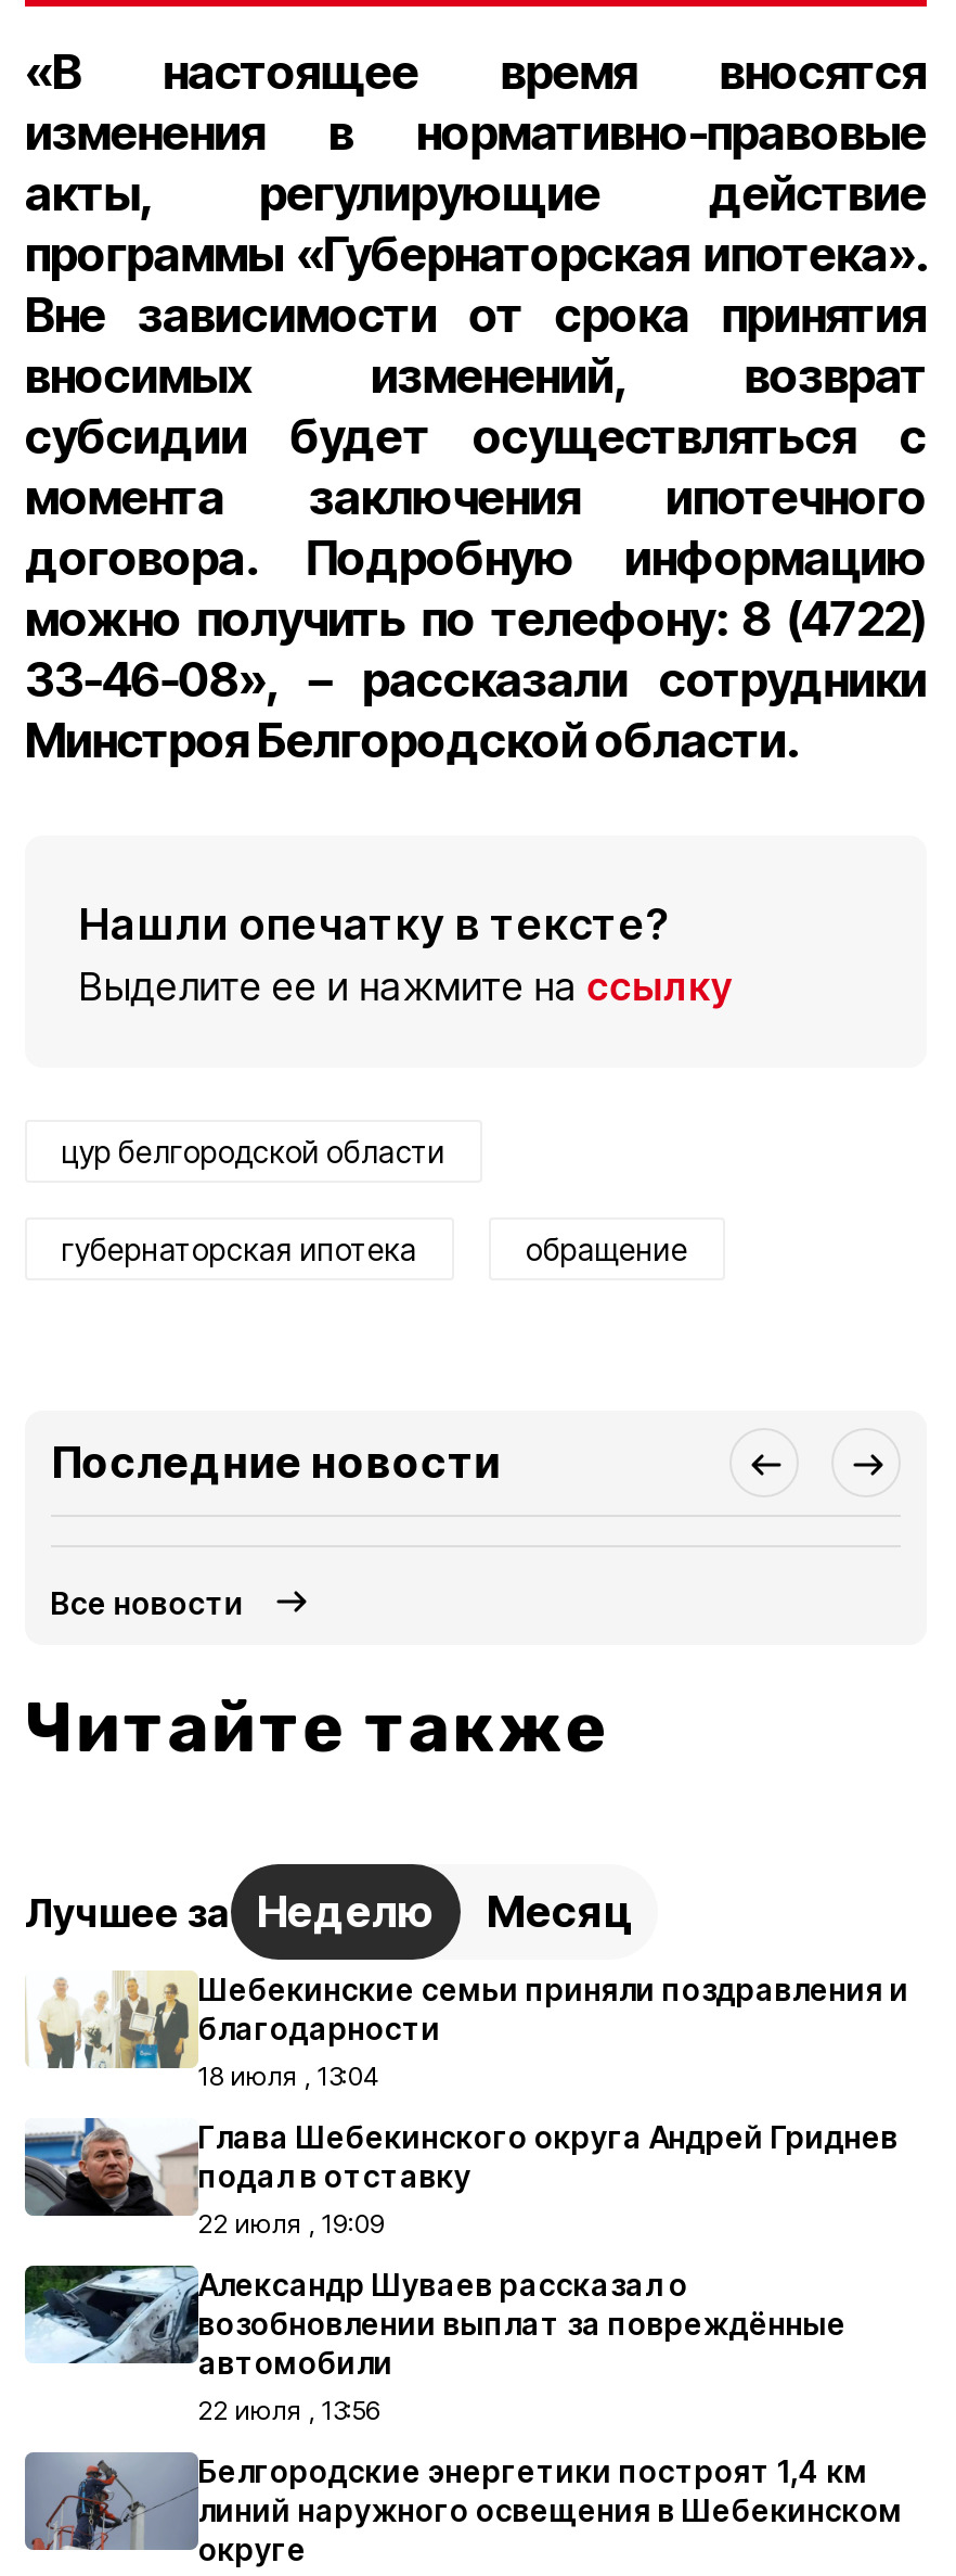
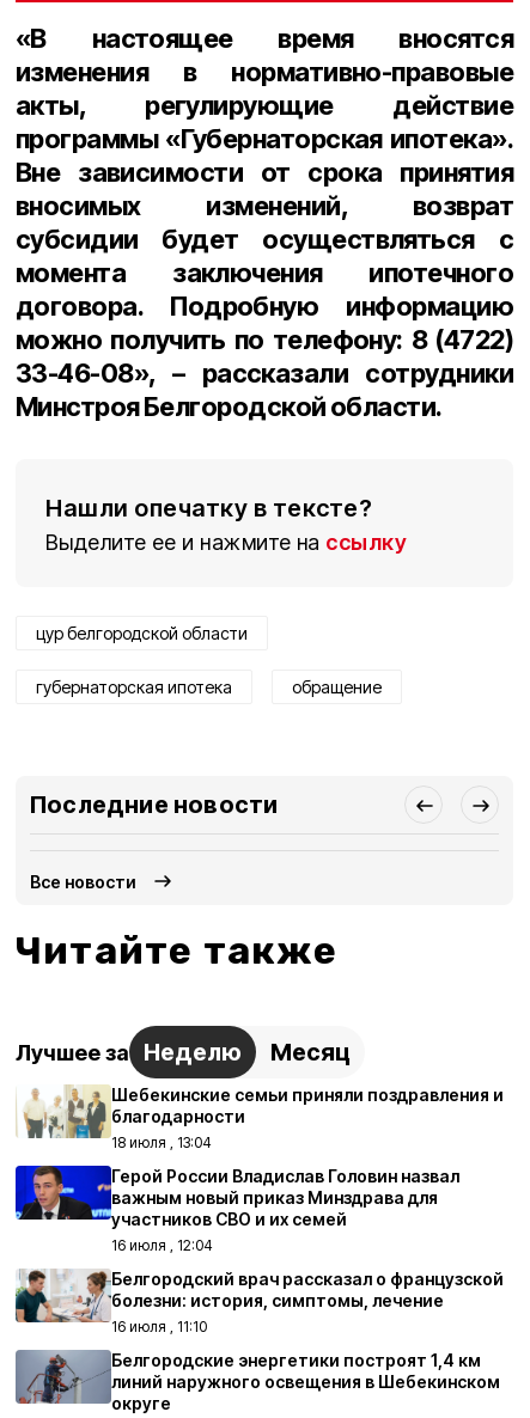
[23,2116,899,2240] [image] | Глава Шебекинского округа Андрей Гриднев | подал в отставку | 22 июля , 19:09 -> [14,1165,459,1254] [image] | Герой России Владислав Головин назвал | важным новый приказ Минздрава для | участников СВО и их семей | 16 июля , 12:04
[23,2263,847,2426] [image] | Александр Шуваев рассказал о | возобновлении выплат за повреждённые | автомобили | 22 июля , 13:56 -> [14,1247,504,1336] [image] | Белгородский врач рассказал о французской | болезни: история, симптомы, лечение | 16 июля , 11:10

